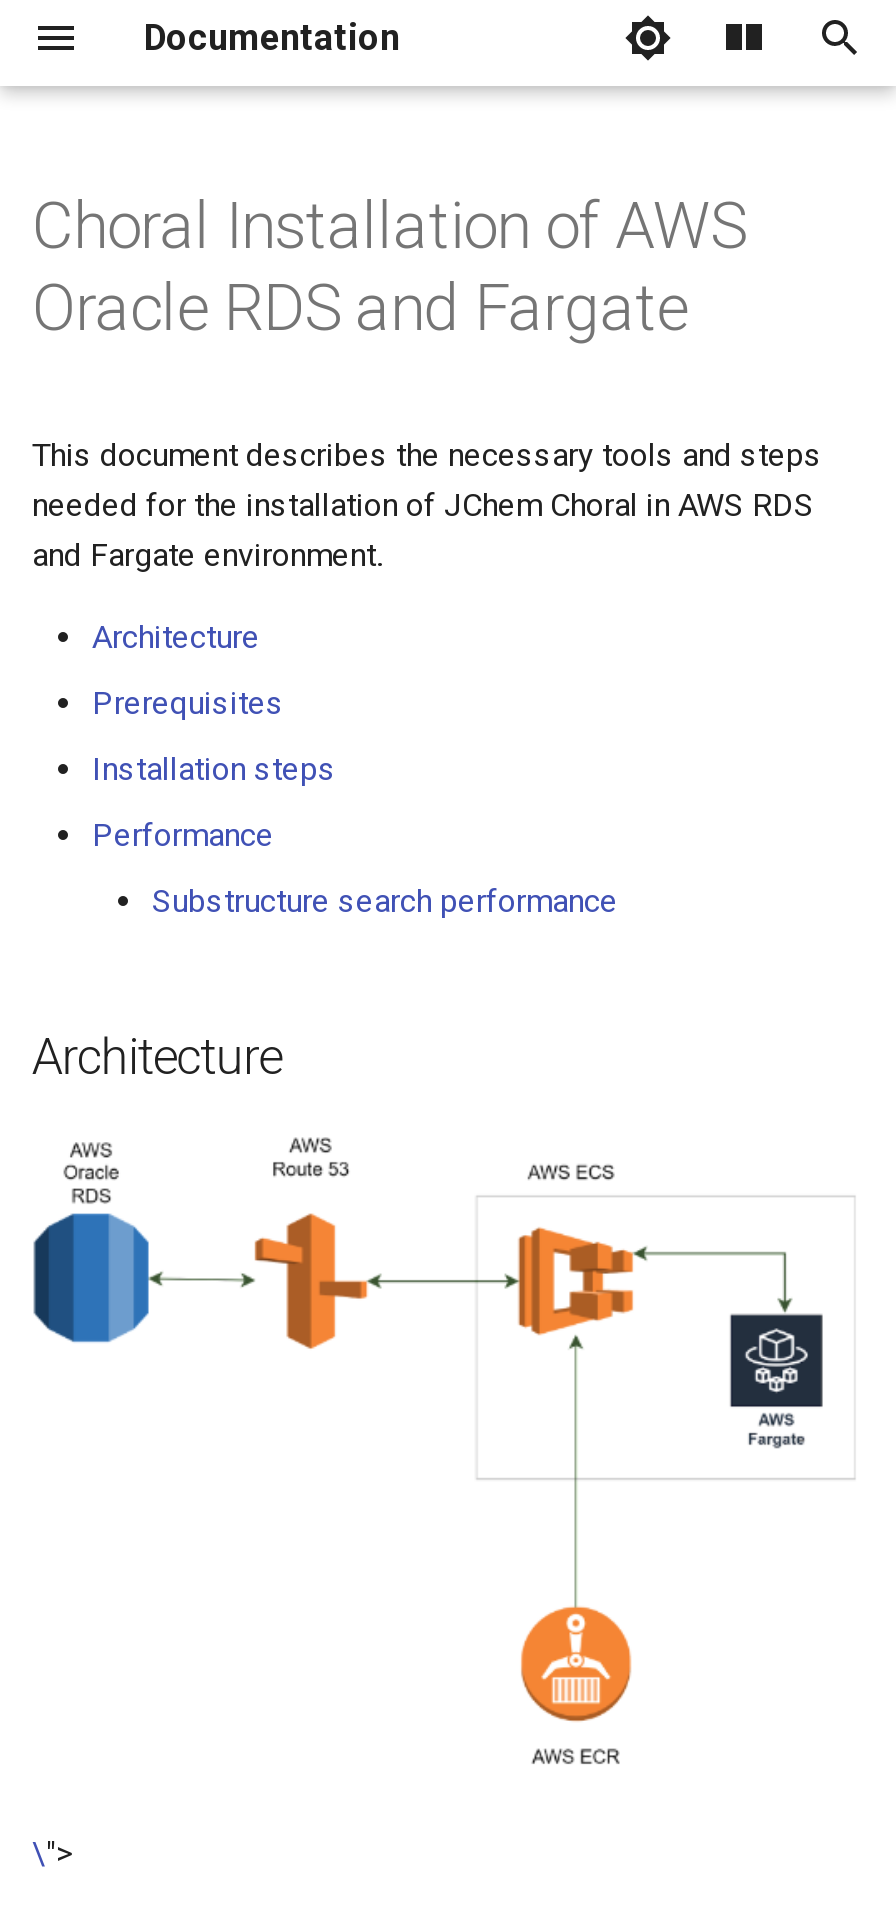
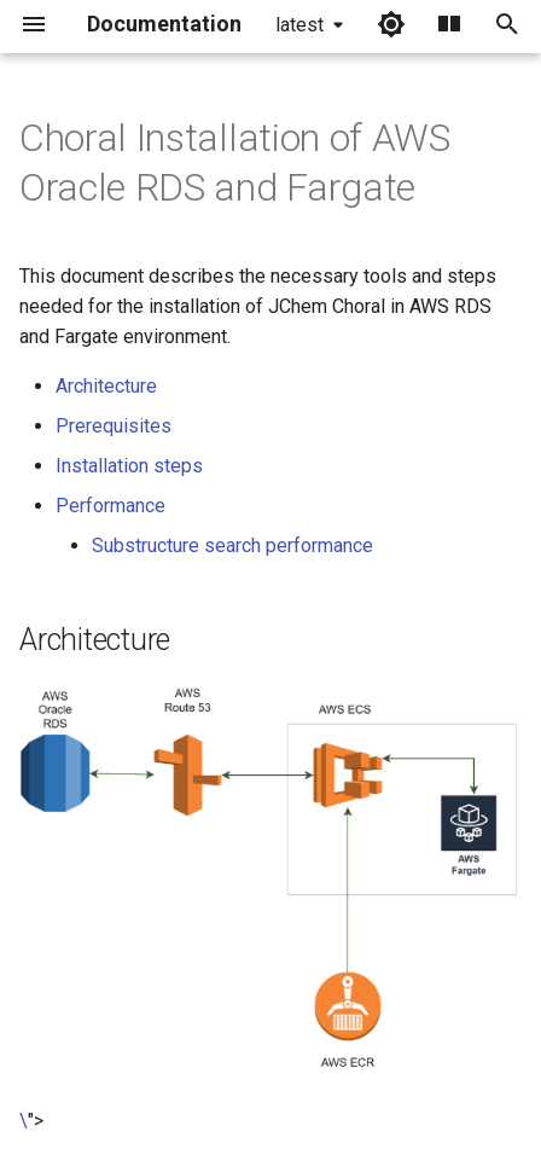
none -> [275,13,324,36] latest

